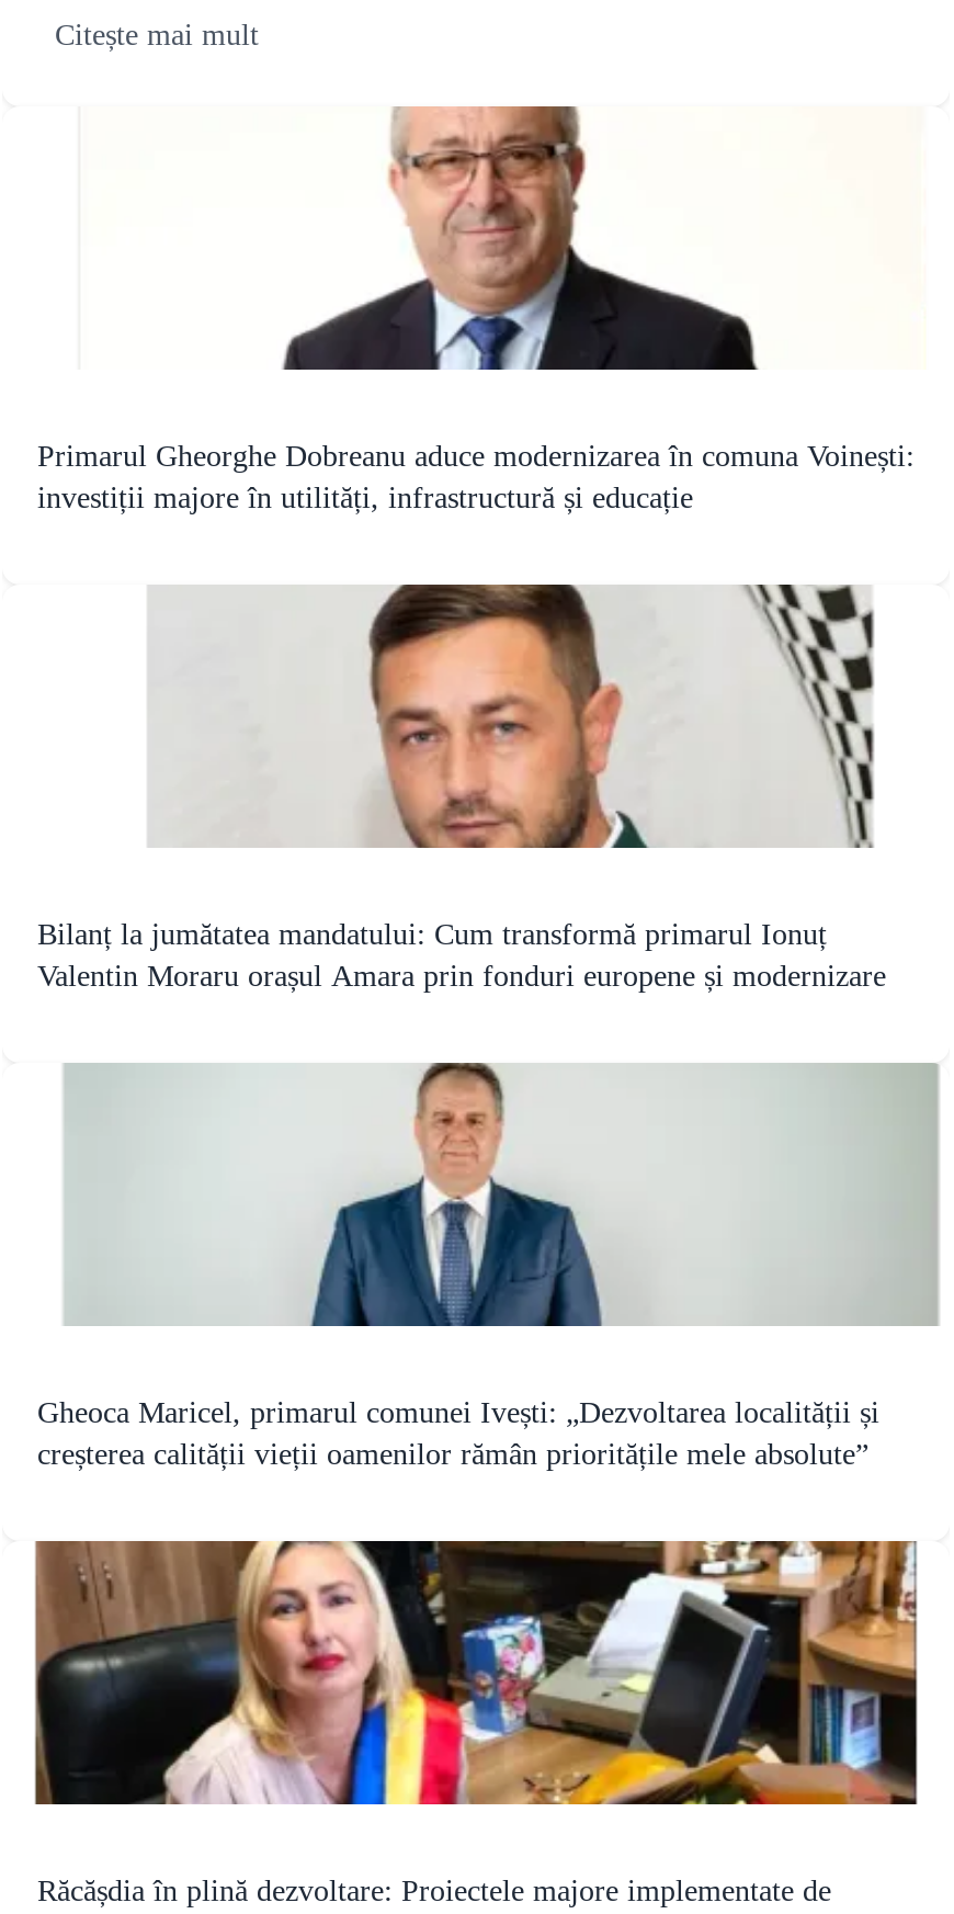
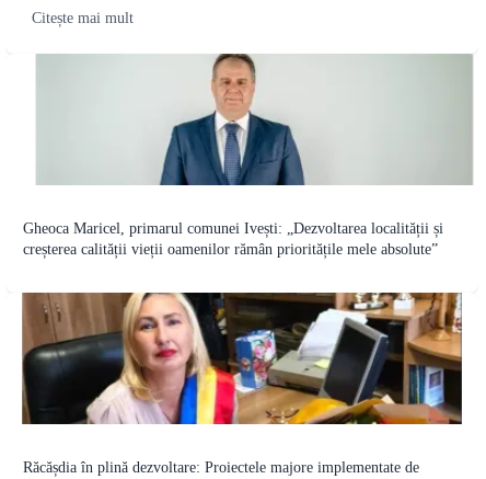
[37,104,915,515] [image] | Primarul Gheorghe Dobreanu aduce modernizarea în comuna Voinești: | investiții majore în utilități, infrastructură și educație -> none
[37,582,886,993] [image] | Bilanț la jumătatea mandatului: Cum transformă primarul Ionuț | Valentin Moraru orașul Amara prin fonduri europene și modernizare -> none

